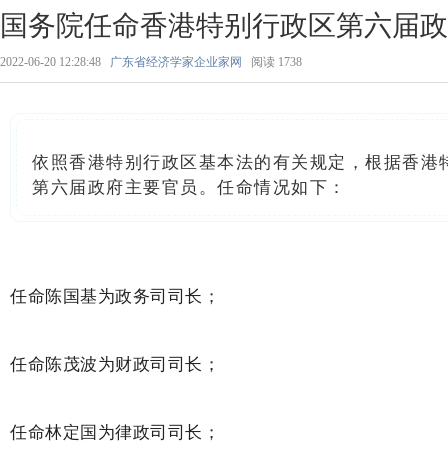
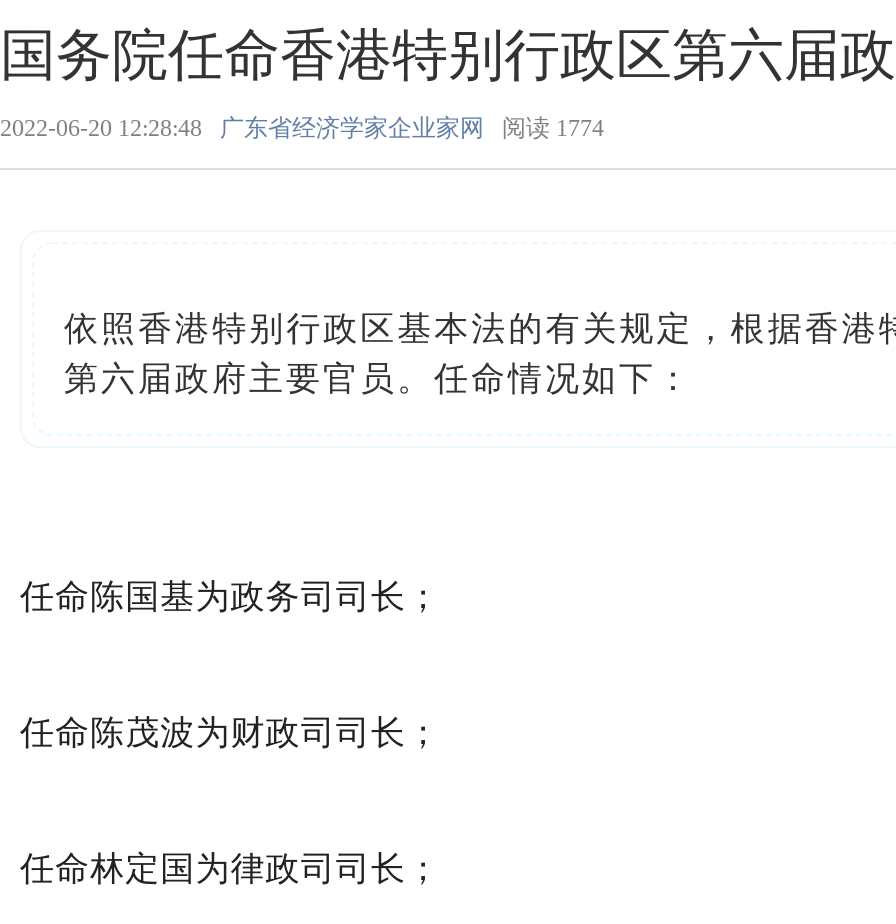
[0,55,302,69] 2022-06-20 12:28:48 广东省经济学家企业家网 阅读1738 -> [0,114,604,142] 2022-06-20 12:28:48 广东省经济学家企业家网 阅读1774

